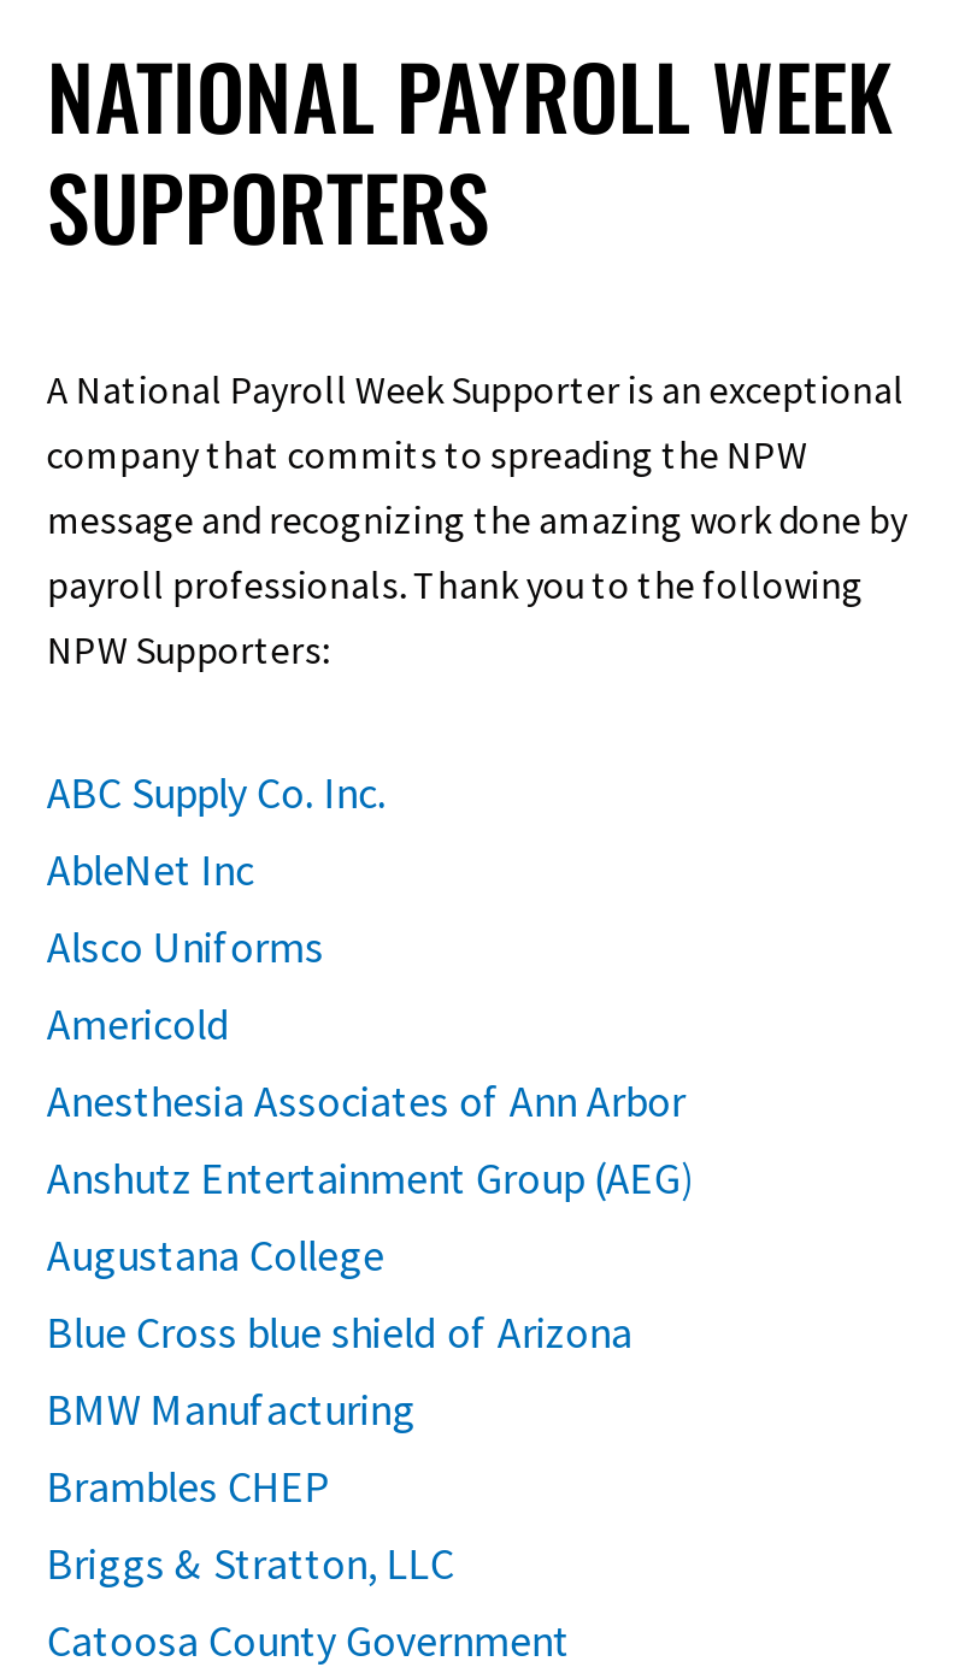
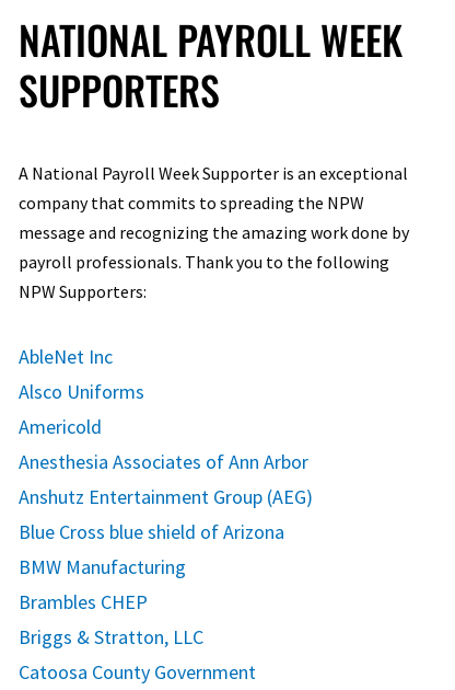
[47,765,386,820] ABC Supply Co. Inc. -> none
[47,1227,384,1283] Augustana College -> none

